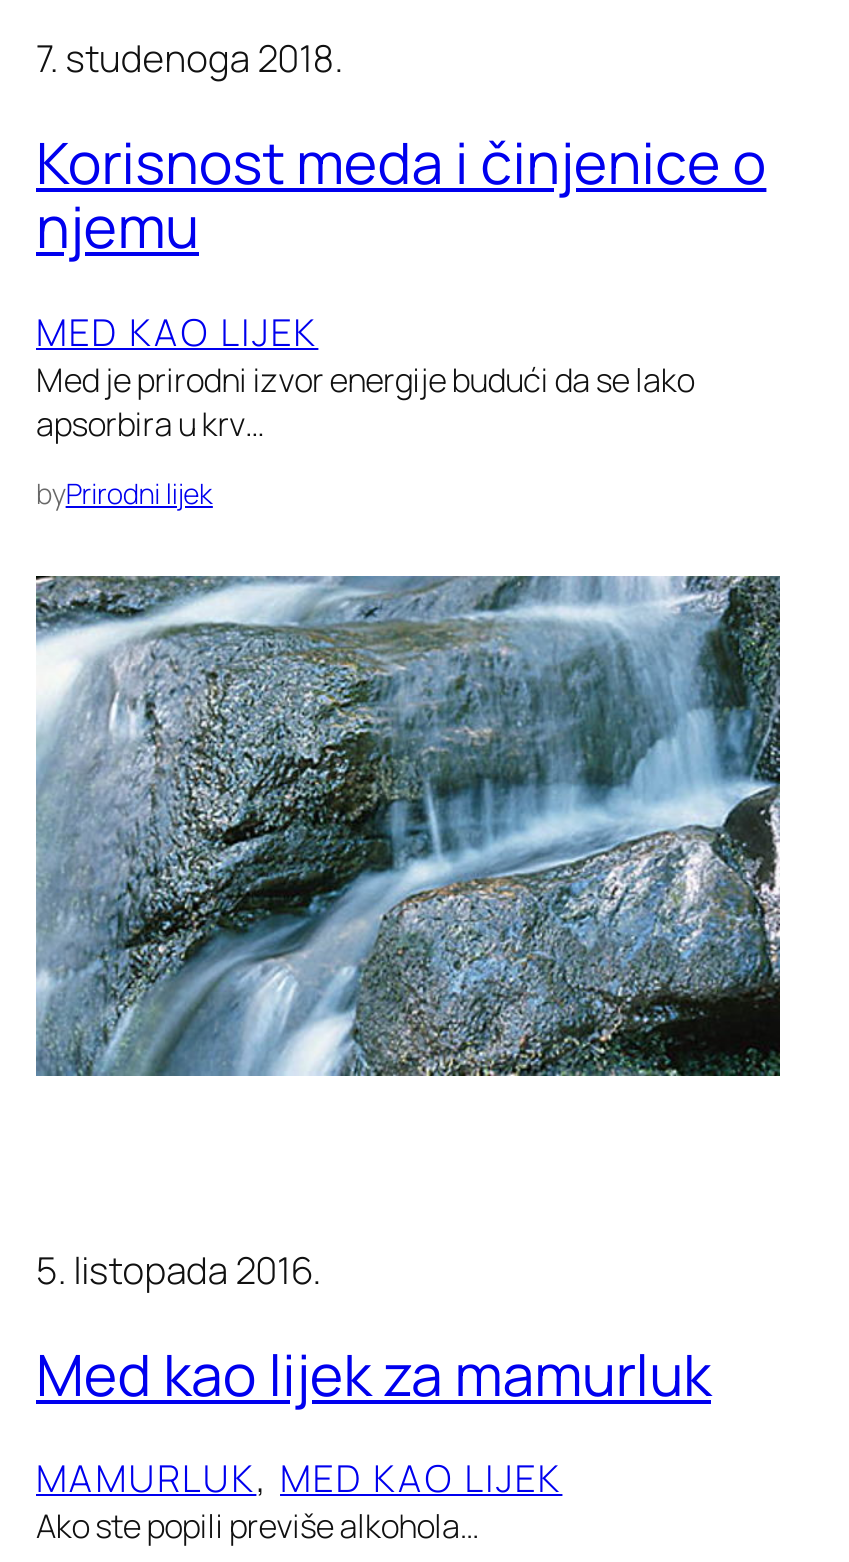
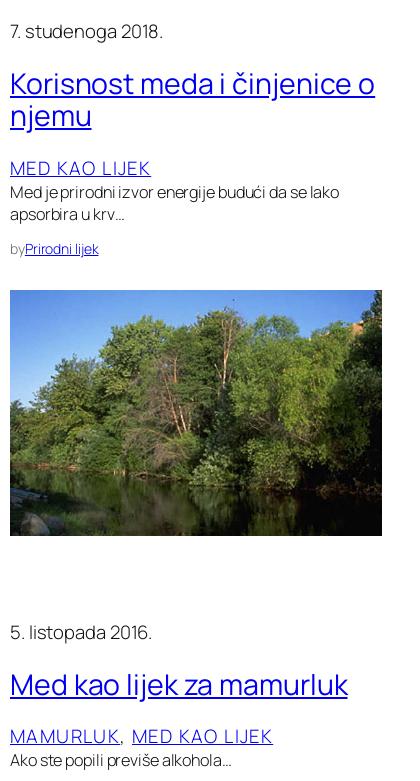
[34,574,782,1078] [image] -> [9,289,383,537] [image]

